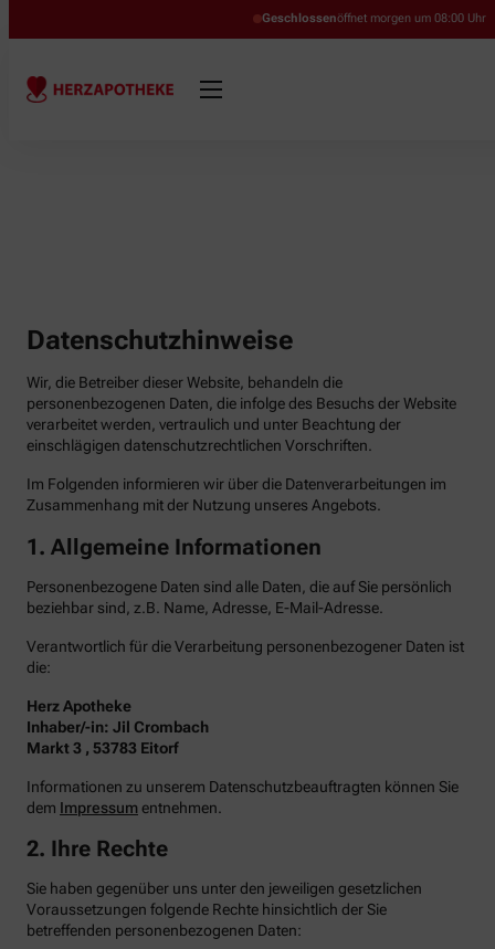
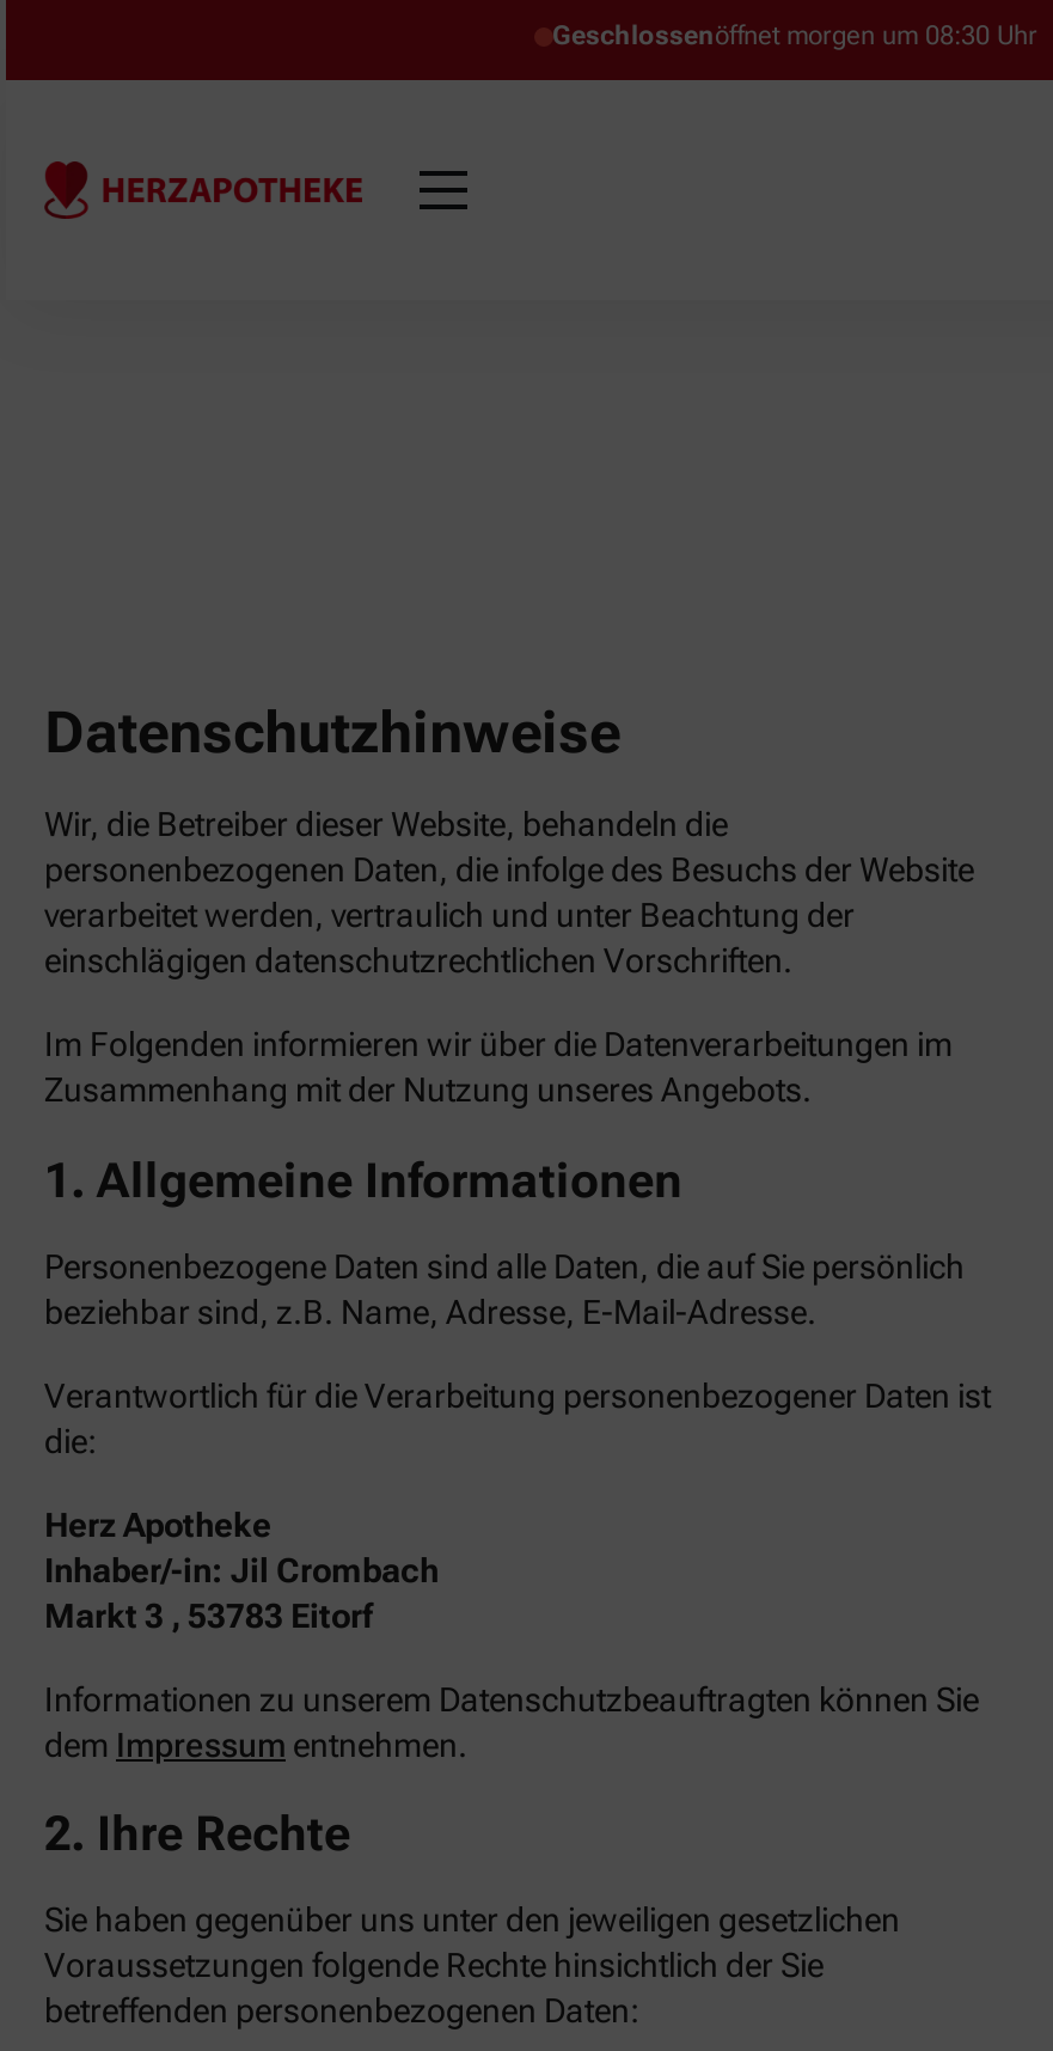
[261,11,486,25] Geschlossenöffnet morgen um 08:00 Uhr -> [552,20,1037,51] Geschlossenöffnet morgen um 08:30 Uhr

